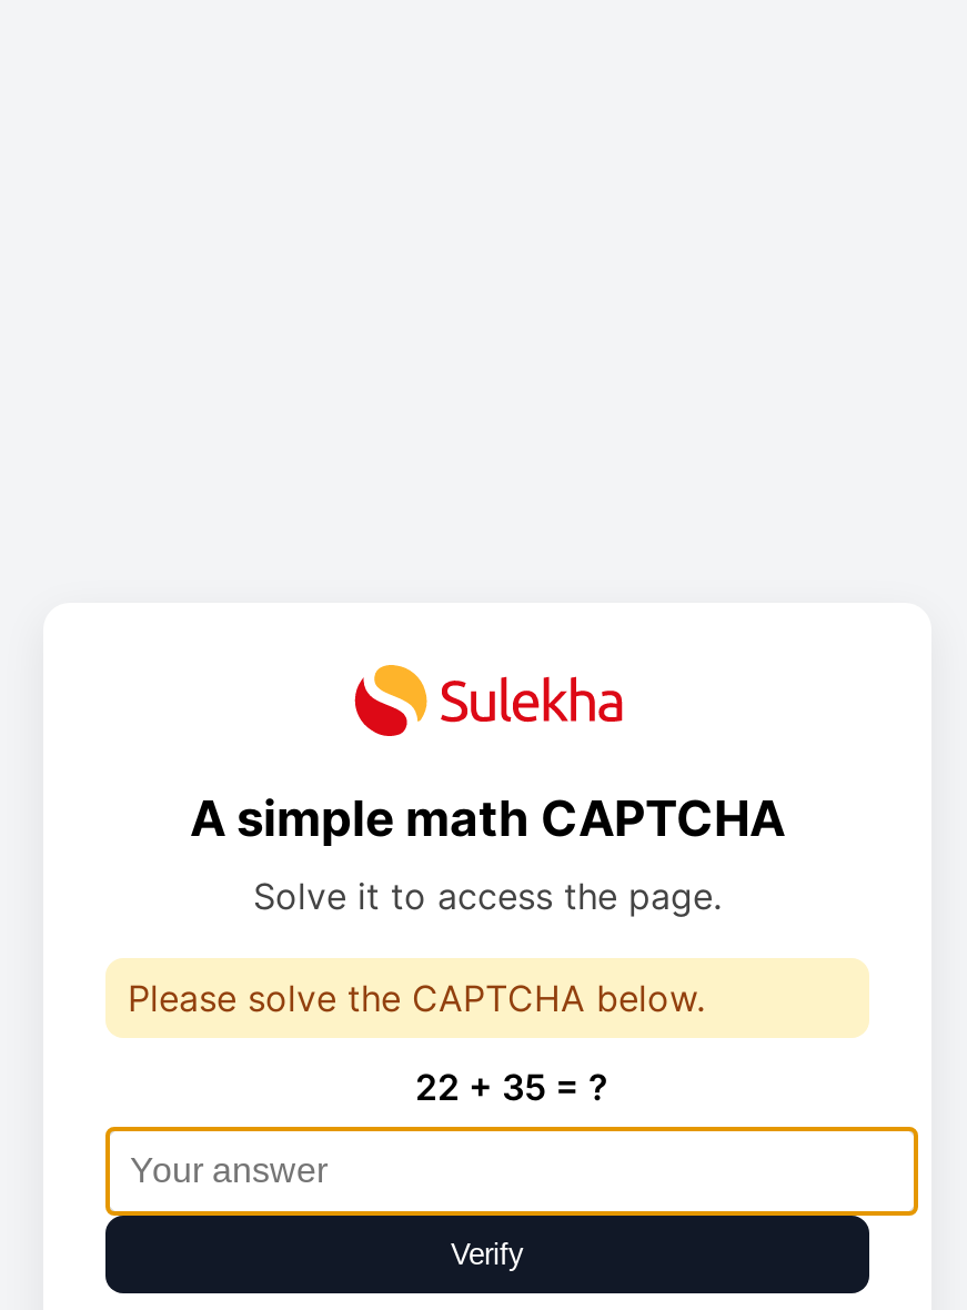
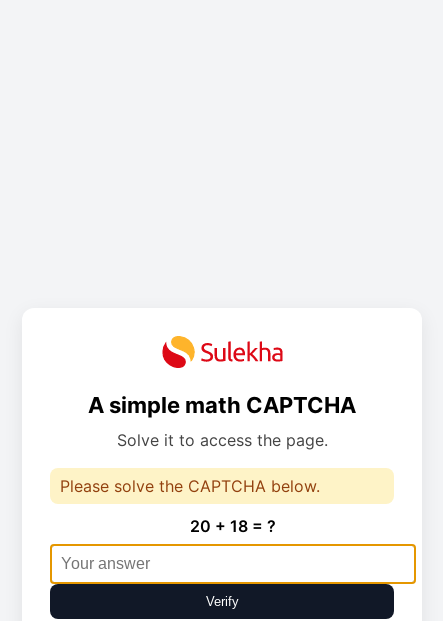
[415,1065,608,1109] 22 + 35 = ? -> [190,516,276,536] 20 + 18 = ?

